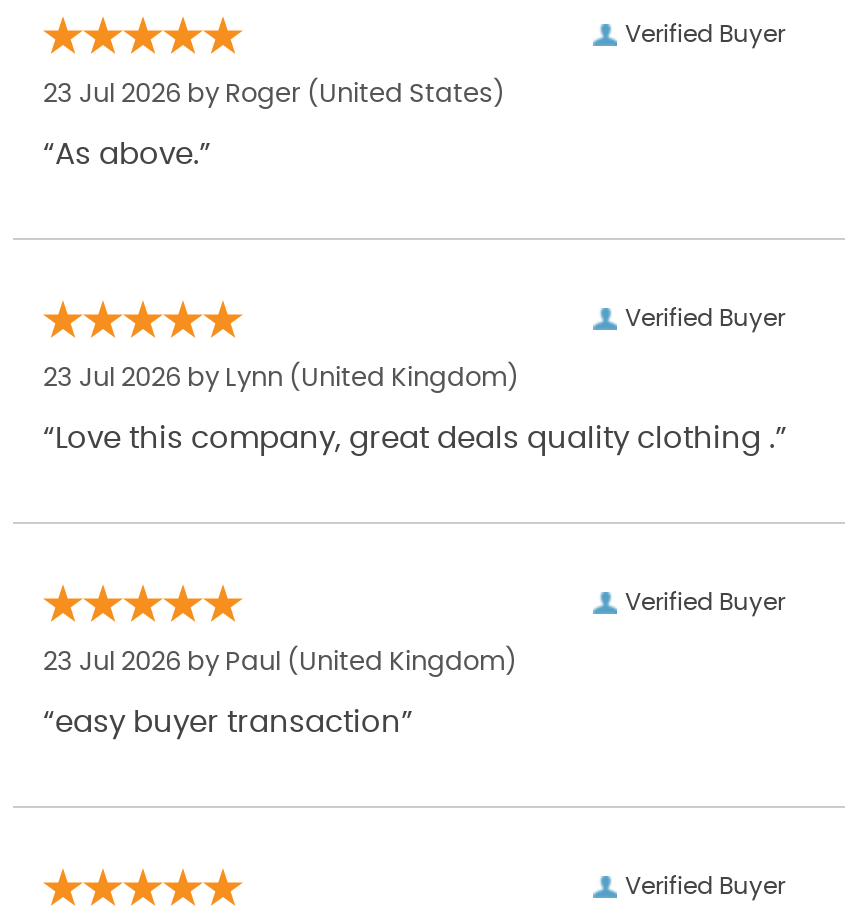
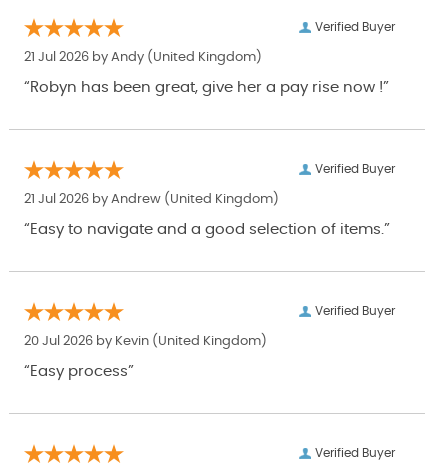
[43,82,505,108] 23 Jul 2026 by Roger (United States) -> [24,51,262,64] 21 Jul 2026 by Andy (United Kingdom)
[43,140,211,170] “As above.” -> [24,80,389,95] “Robyn has been great, give her a pay rise now !”
[43,366,519,392] 23 Jul 2026 by Lynn (United Kingdom) -> [24,193,279,206] 21 Jul 2026 by Andrew (United Kingdom)
[43,424,787,454] “Love this company, great deals quality clothing .” -> [24,222,390,237] “Easy to navigate and a good selection of items.”
[43,650,517,676] 23 Jul 2026 by Paul (United Kingdom) -> [24,335,267,348] 20 Jul 2026 by Kevin (United Kingdom)
[43,708,413,738] “easy buyer transaction” -> [24,364,134,379] “Easy process”

